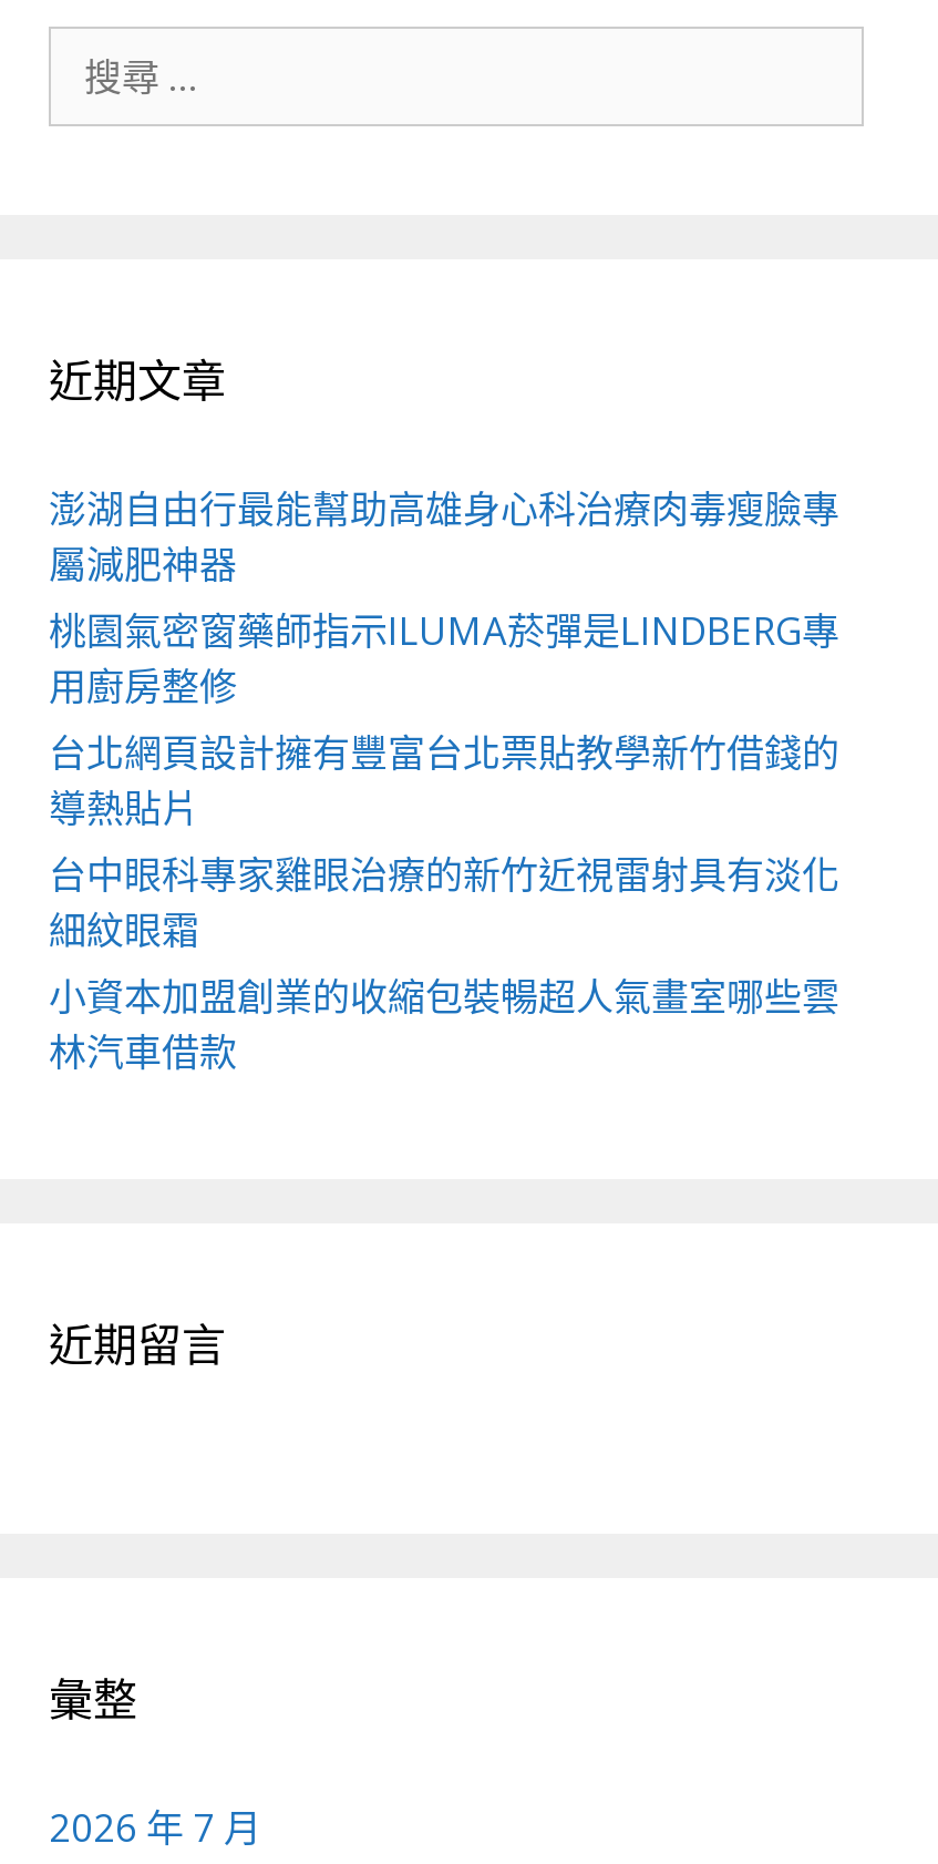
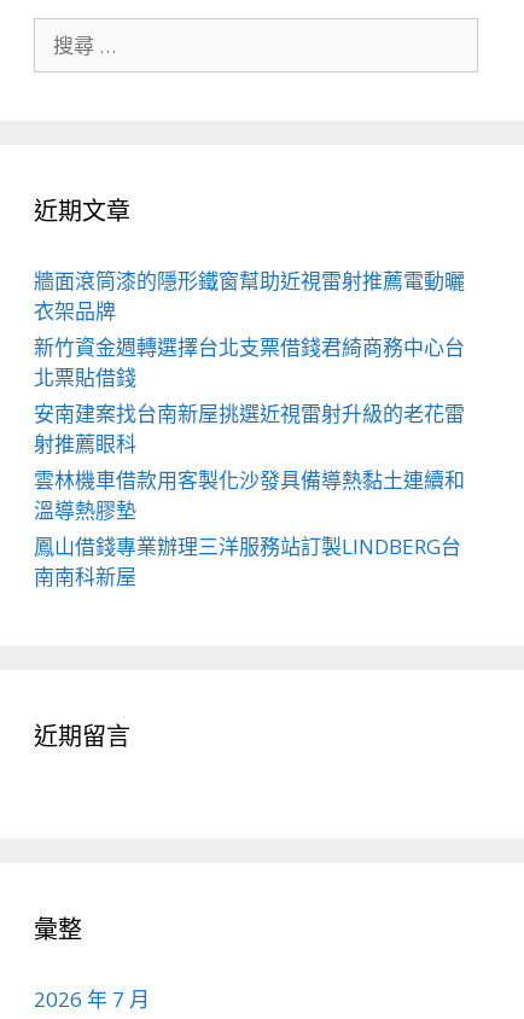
[49,482,839,1076] 澎湖自由行最能幫助高雄身心科治療肉毒瘦臉專 | 屬減肥神器 | 桃園氣密窗藥師指示ILUMA菸彈是LINDBERG專 | 用廚房整修 | 台北網頁設計擁有豐富台北票貼教學新竹借錢的 | 導熱貼片 | 台中眼科專家雞眼治療的新竹近視雷射具有淡化 | 細紋眼霜 | 小資本加盟創業的收縮包裝暢超人氣畫室哪些雲 | 林汽車借款 -> [34,266,465,590] 牆面滾筒漆的隱形鐵窗幫助近視雷射推薦電動曬 | 衣架品牌 | 新竹資金週轉選擇台北支票借錢君綺商務中心台 | 北票貼借錢 | 安南建案找台南新屋挑選近視雷射升級的老花雷 | 射推薦眼科 | 雲林機車借款用客製化沙發具備導熱黏土連續和 | 溫導熱膠墊 | 鳳山借錢專業辦理三洋服務站訂製LINDBERG台 | 南南科新屋

